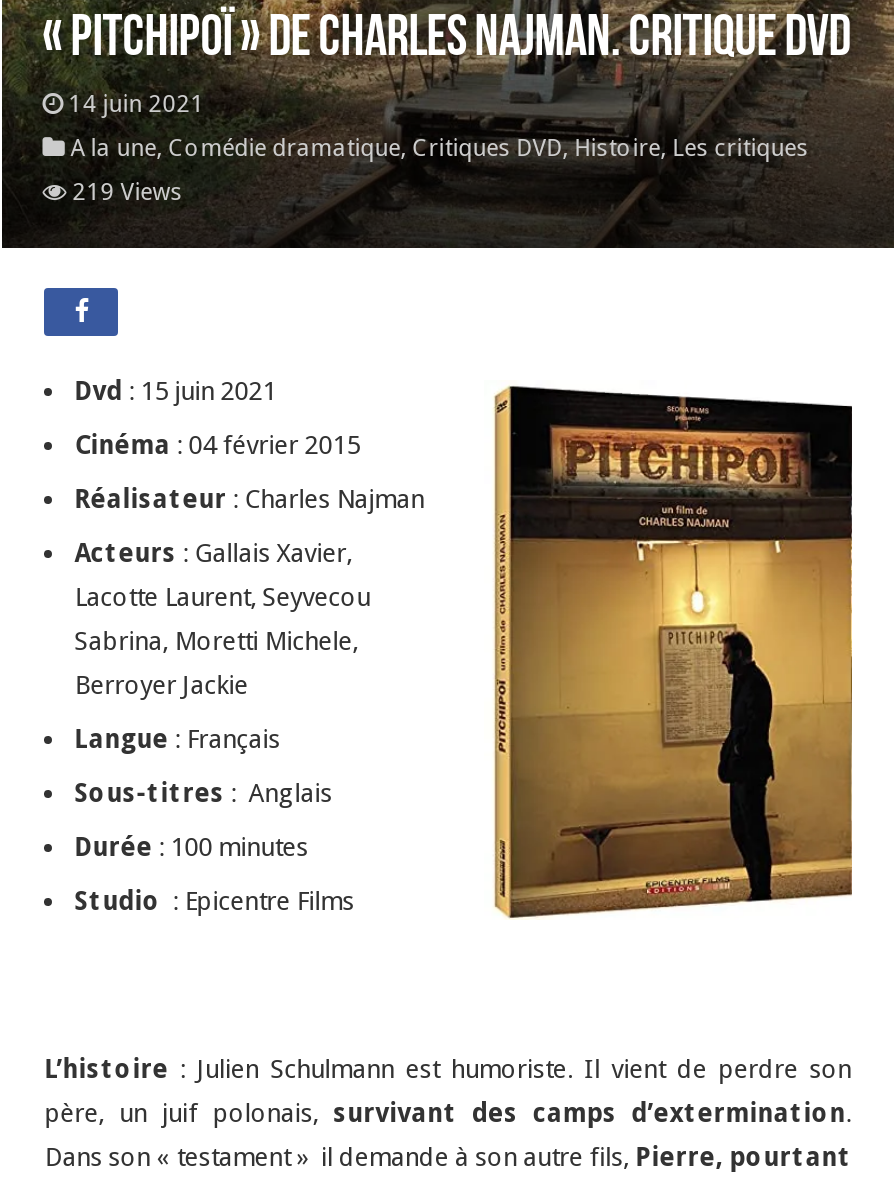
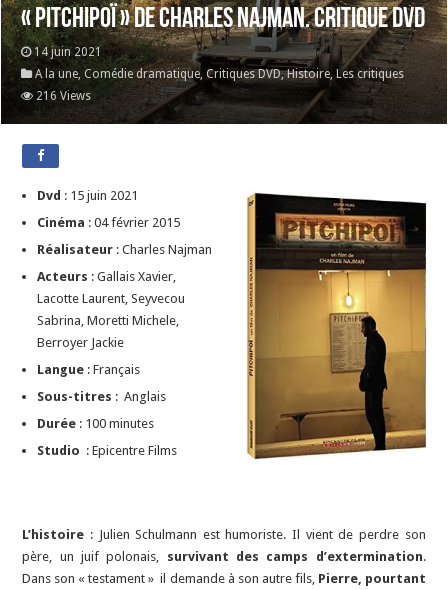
[72,178,182,206] 219 Views -> [36,89,91,103] 216 Views

